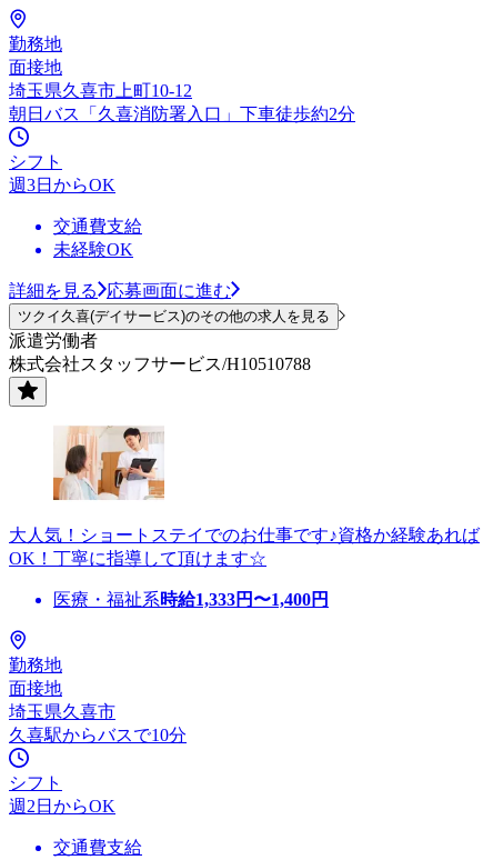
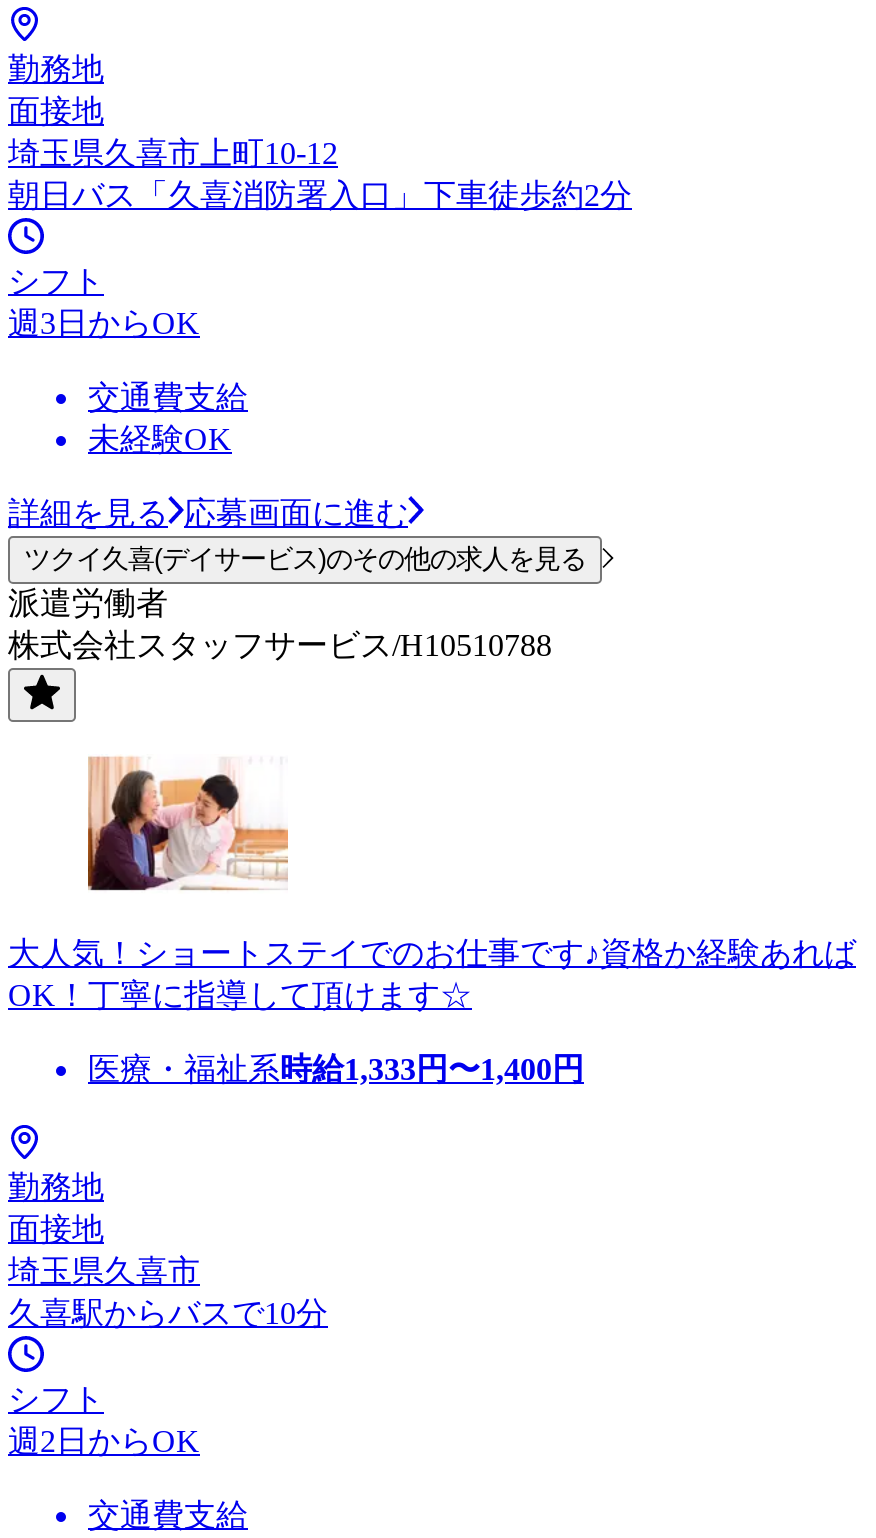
[52,424,165,501] [image] -> [86,756,290,892] [image]

